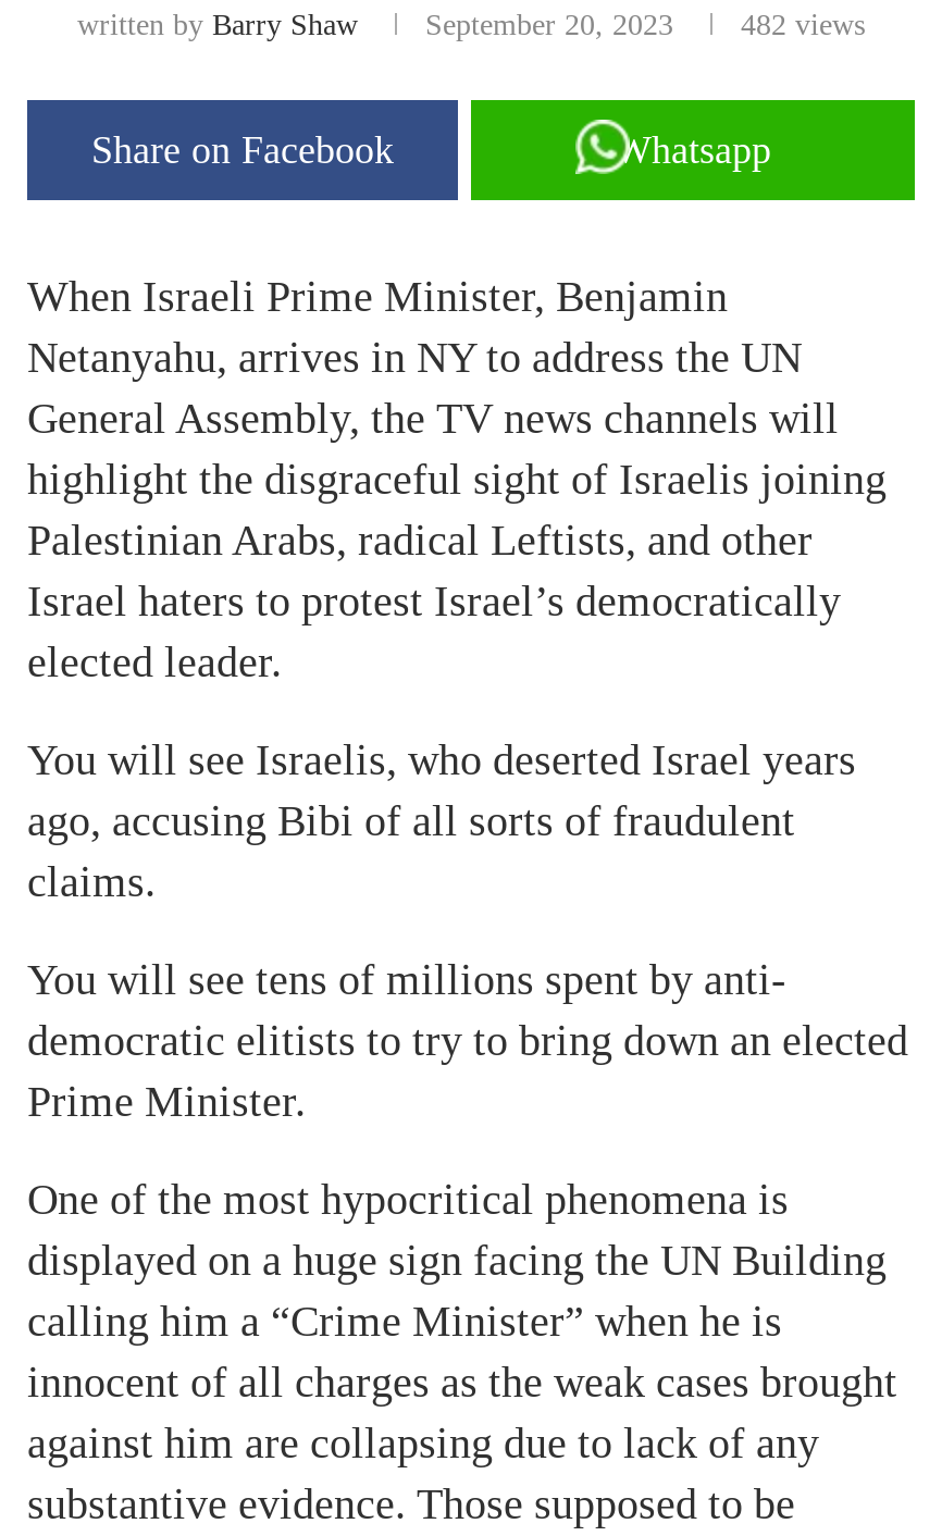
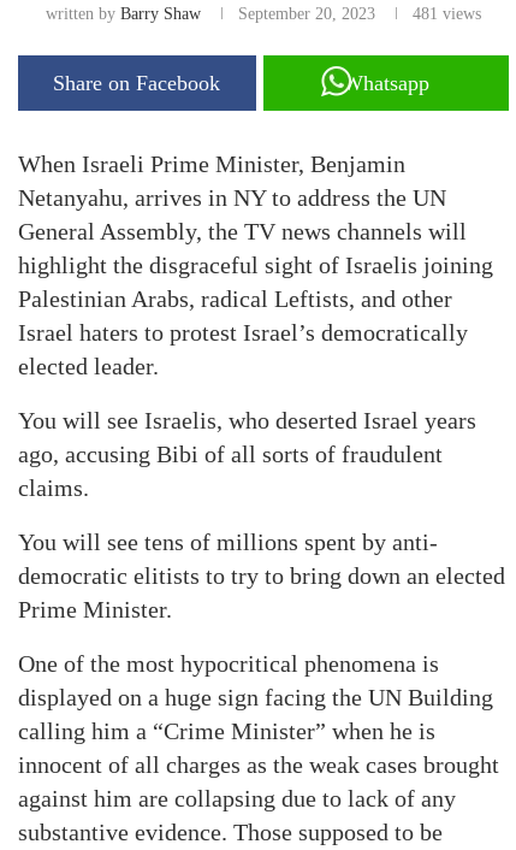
[741,9,865,41] 482 views -> [413,5,481,23] 481 views

